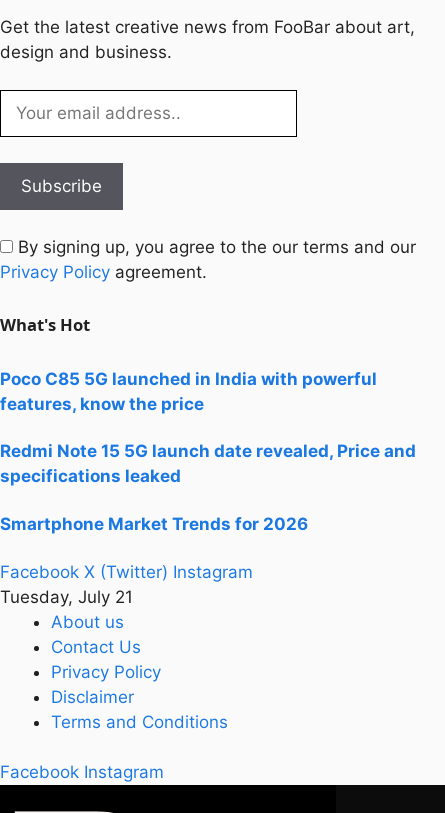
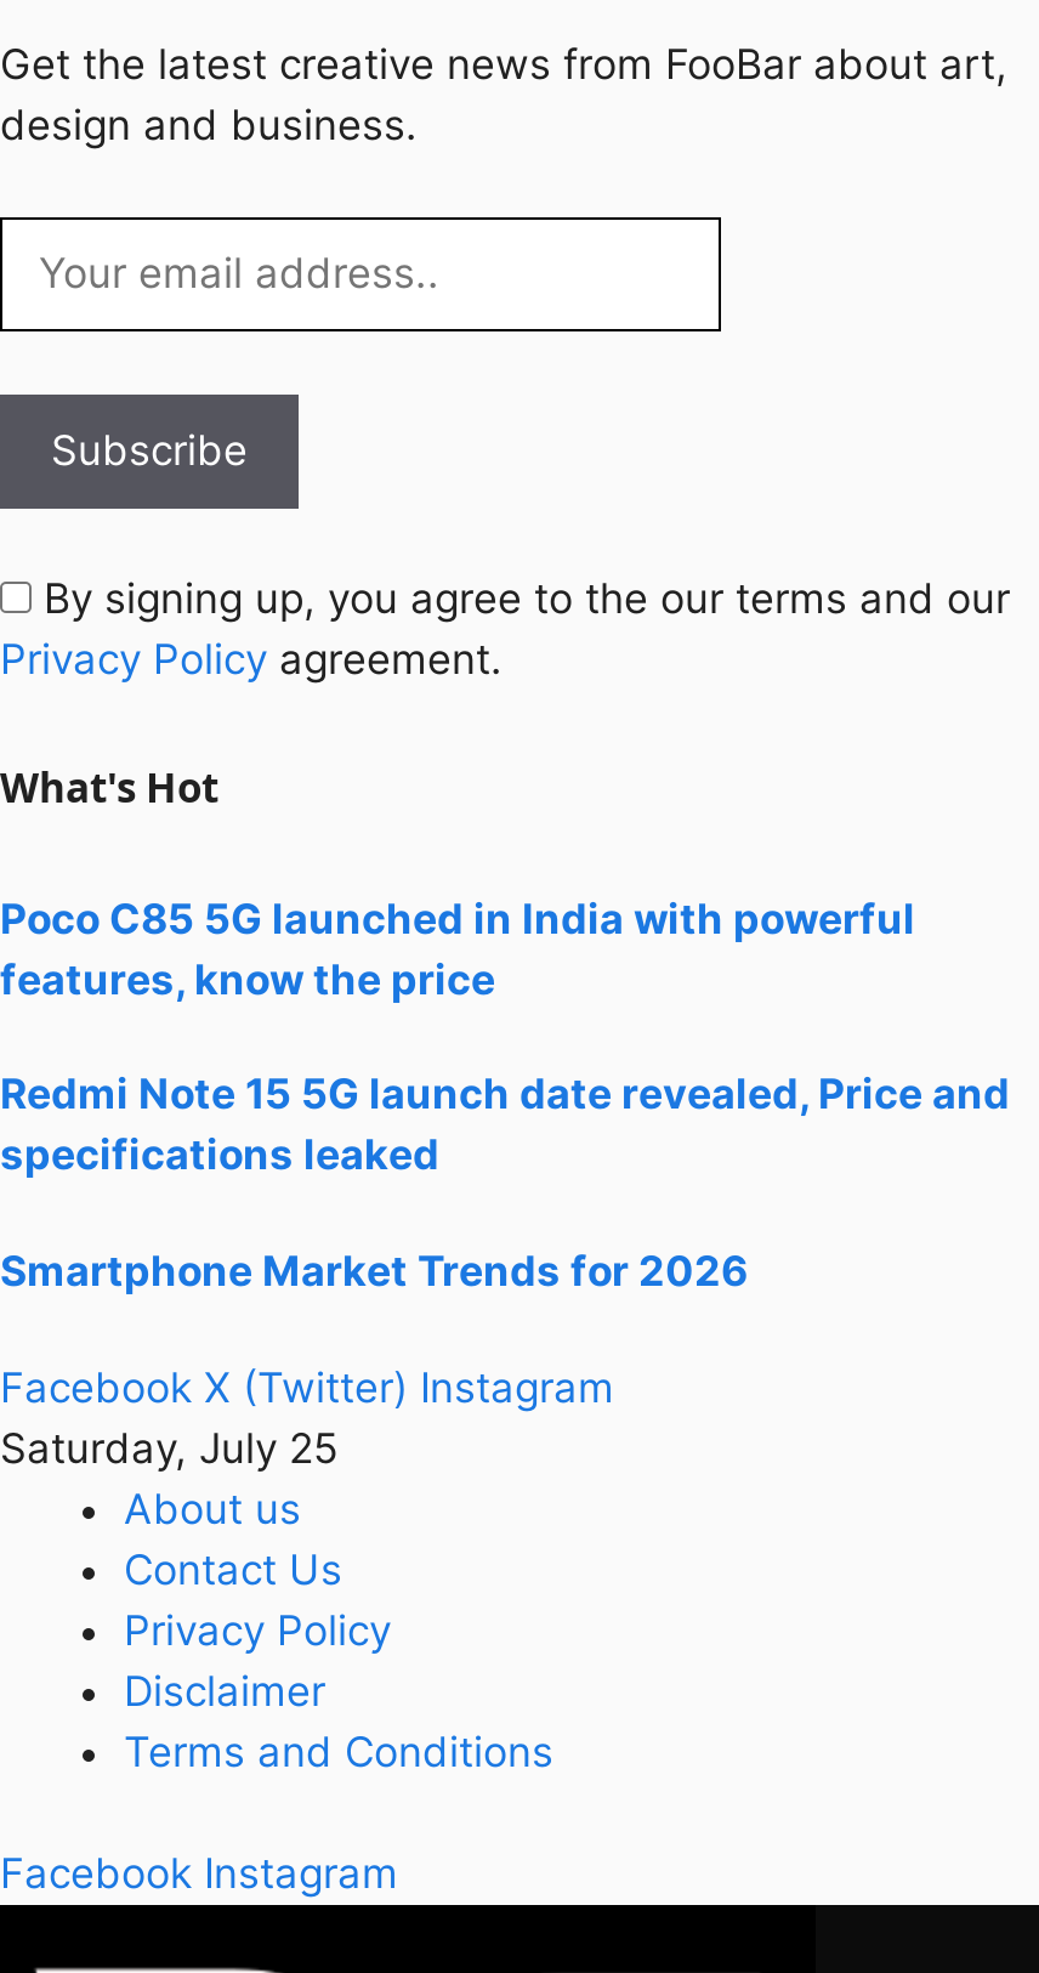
[0,586,133,606] Tuesday, July 21 -> [0,1423,337,1472] Saturday, July 25

